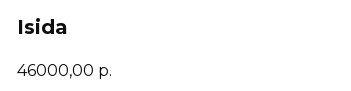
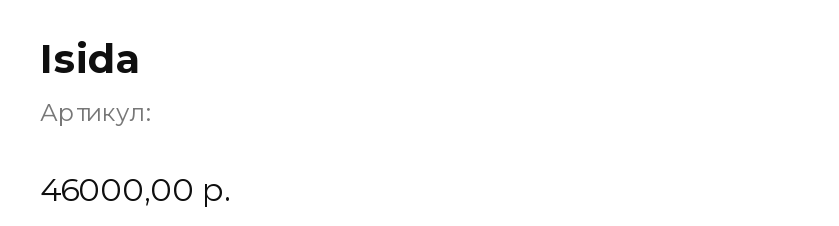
none -> [40,97,152,127] Артикул:

